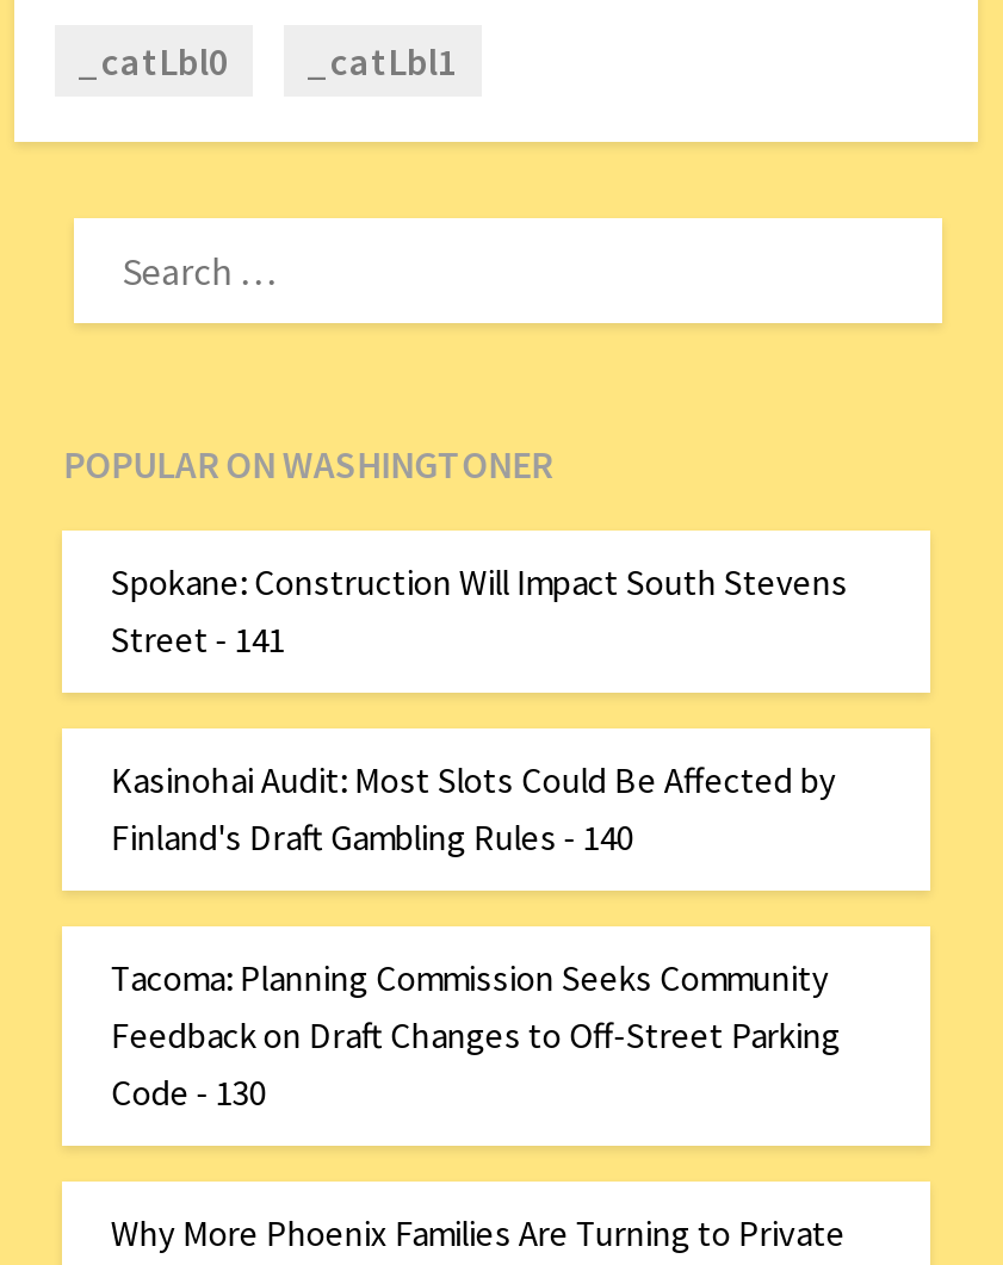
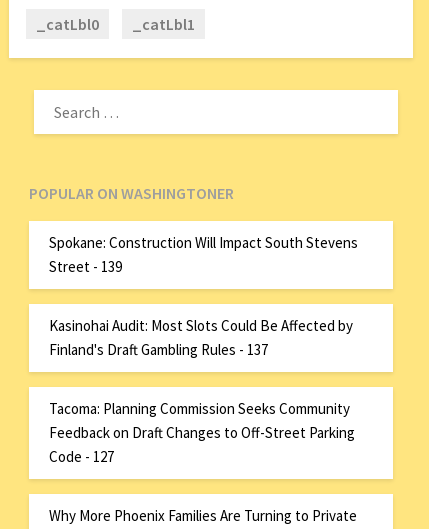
[111,616,285,661] Street - 141 -> [49,257,122,276] Street - 139
[111,814,633,859] Finland's Draft Gambling Rules - 140 -> [49,340,268,359] Finland's Draft Gambling Rules - 137
[111,1069,266,1114] Code - 130 -> [49,447,114,466] Code - 127

